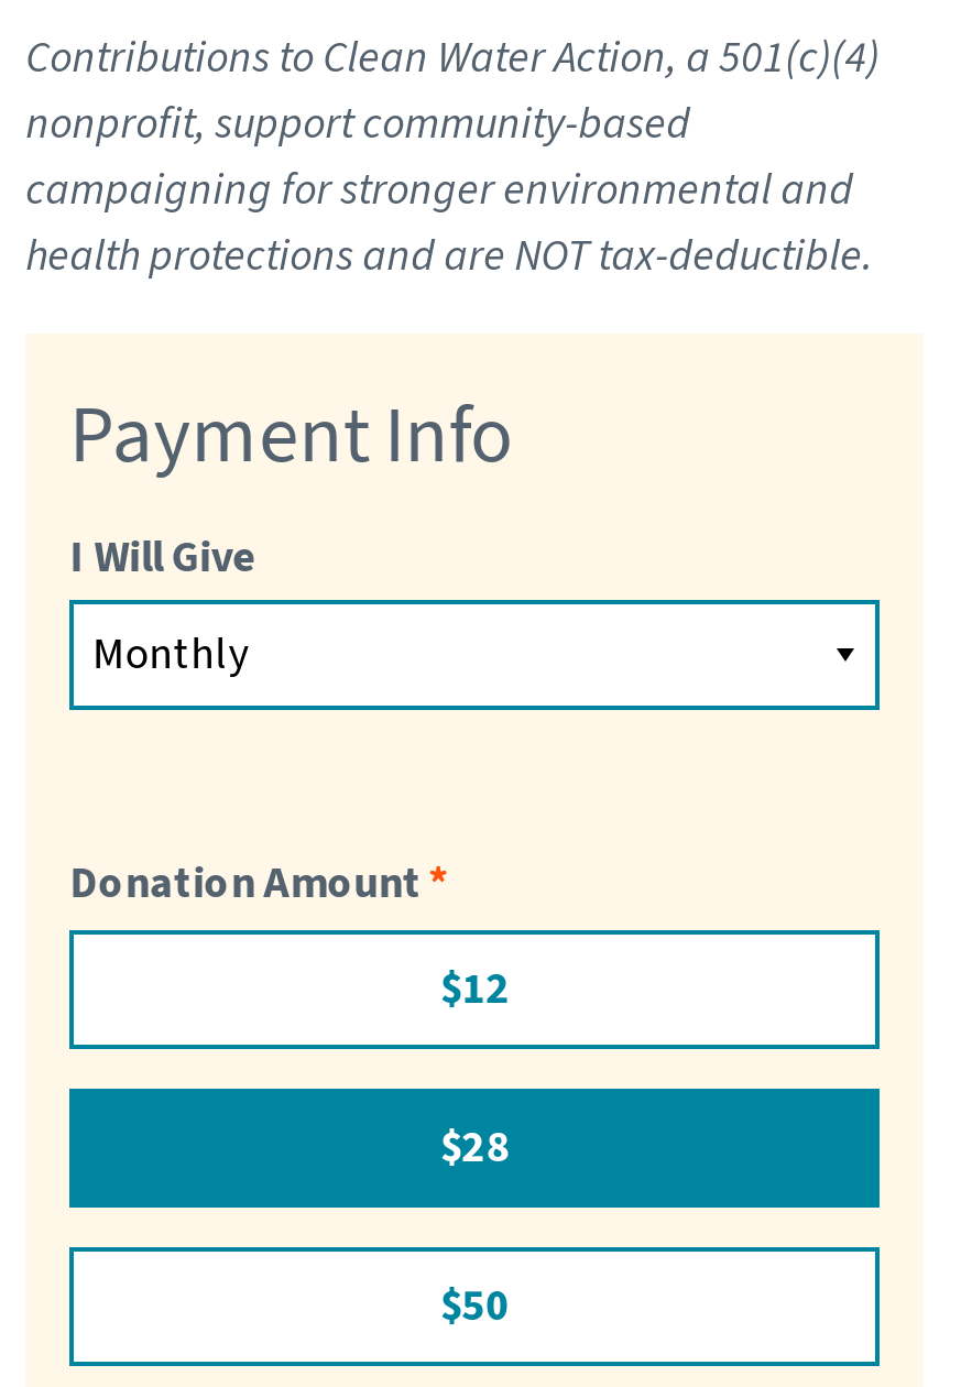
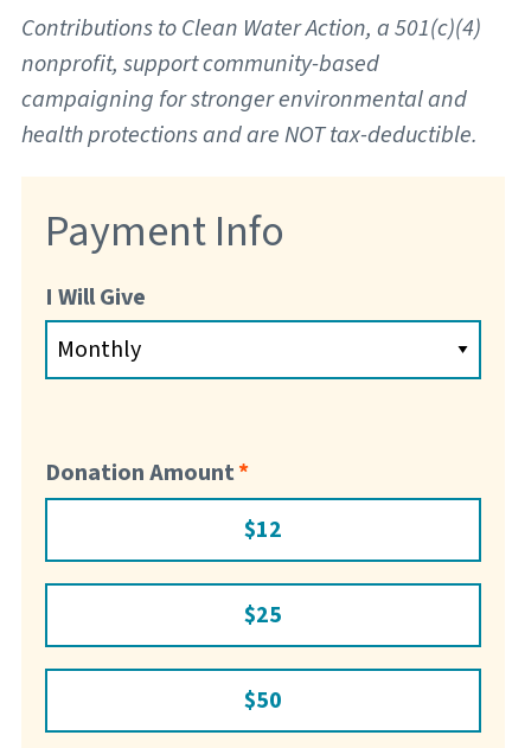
[440,1116,510,1178] $28 -> [245,598,282,631] $25

